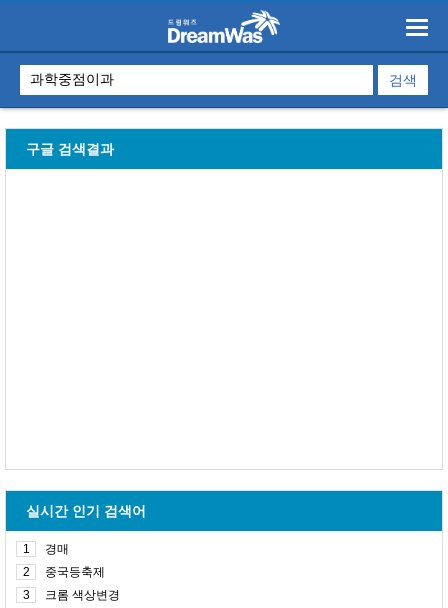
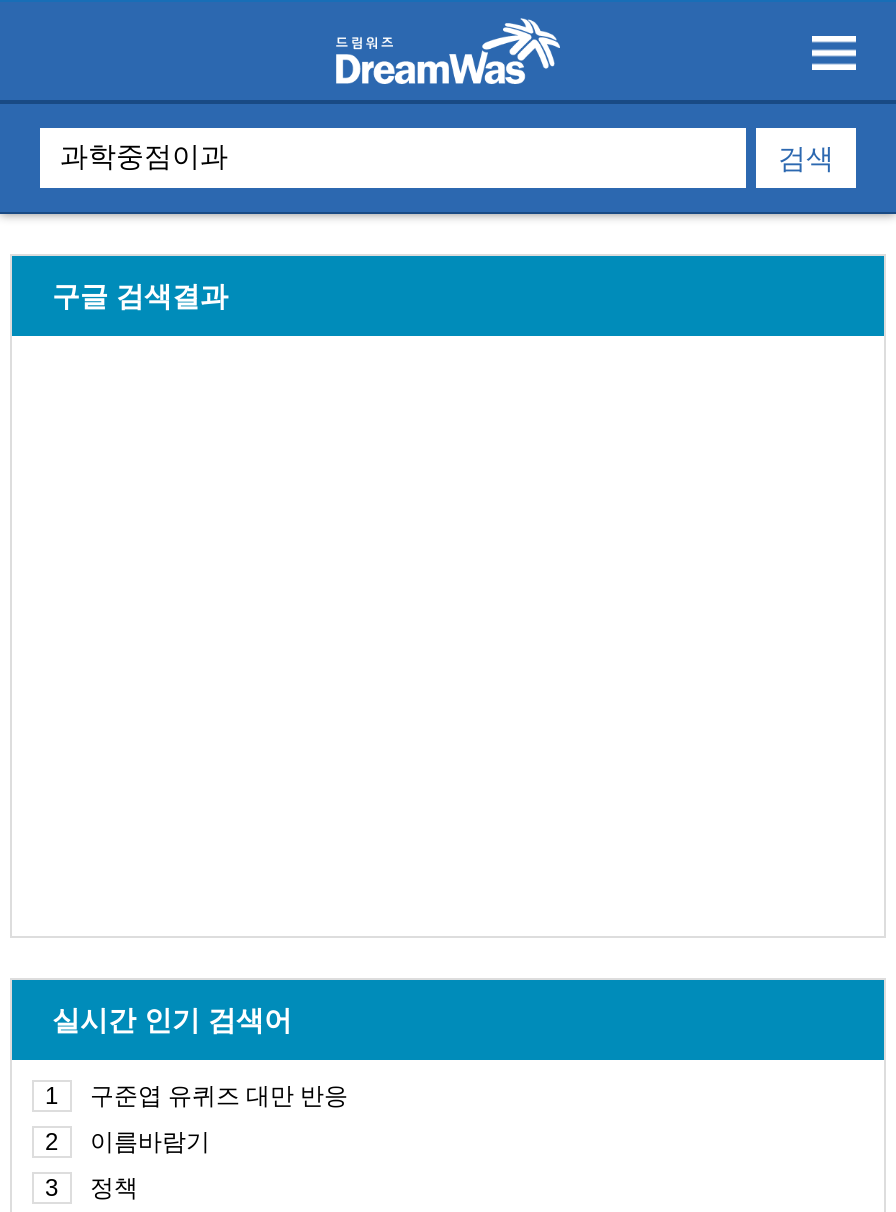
[45,542,69,556] 경매 -> [90,1082,348,1110] 구준엽 유퀴즈 대만 반응
[45,565,105,579] 중국등축제 -> [90,1128,210,1156] 이름바람기
[45,588,120,602] 크롬 색상변경 -> [90,1174,138,1202] 정책

